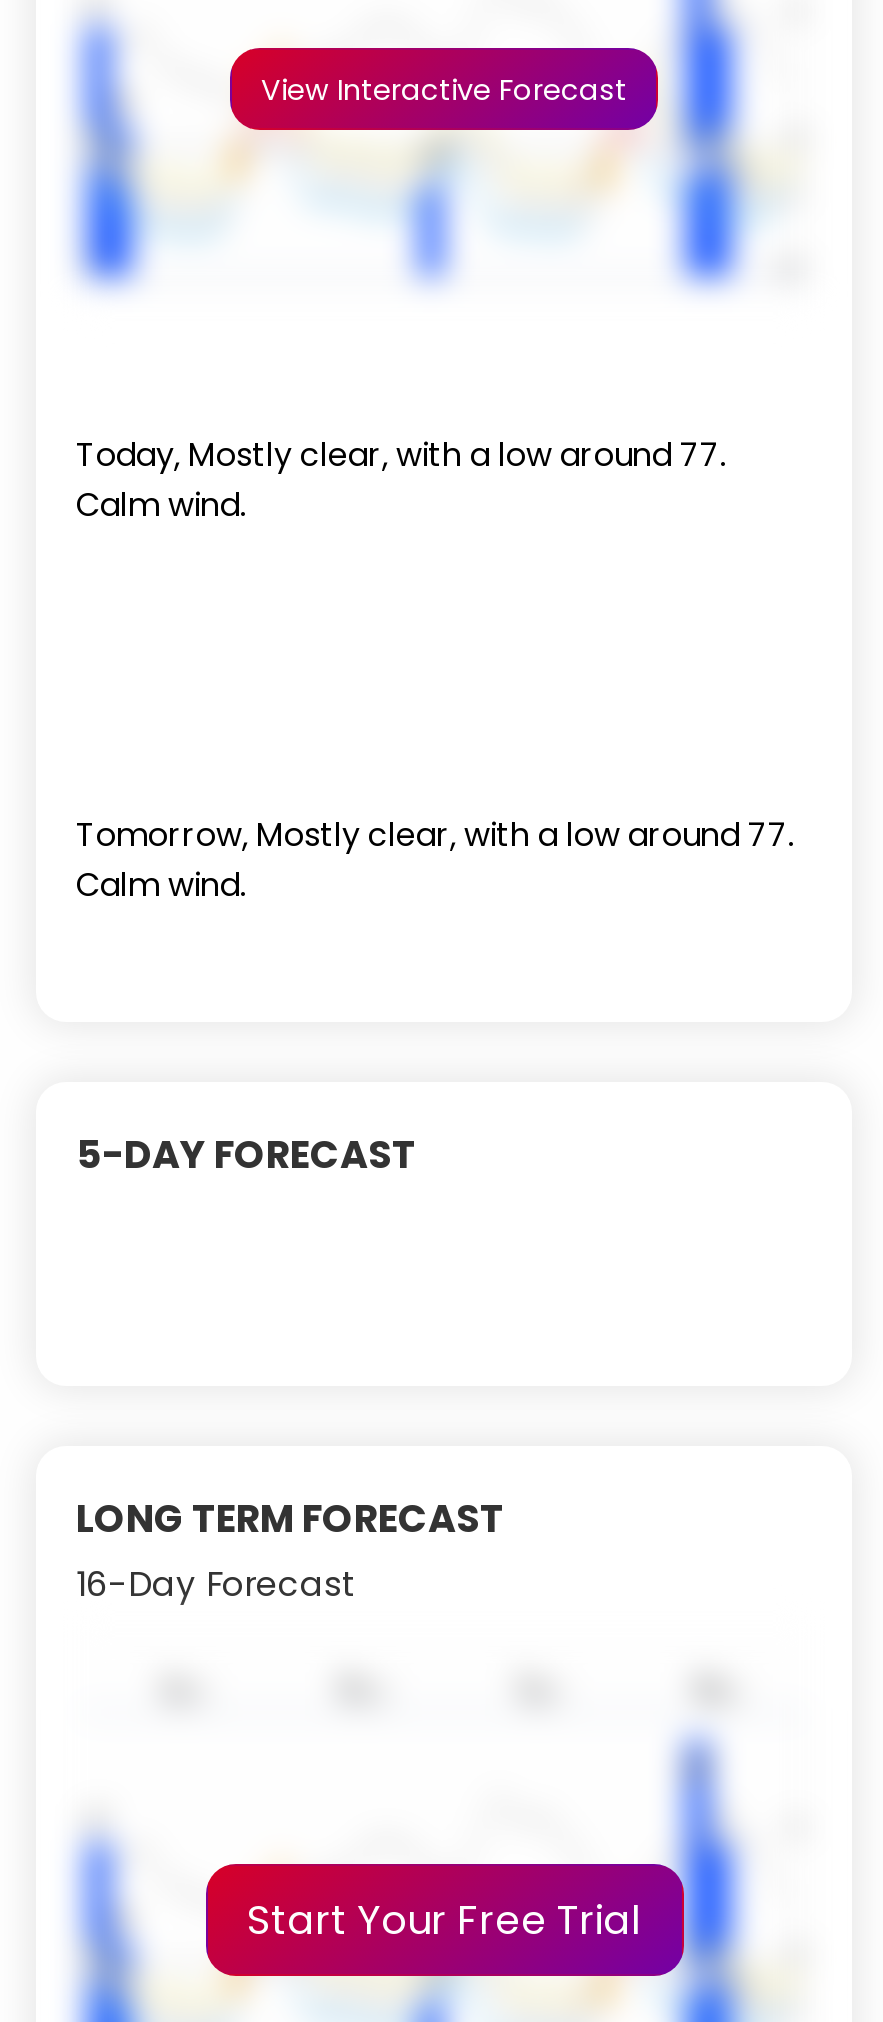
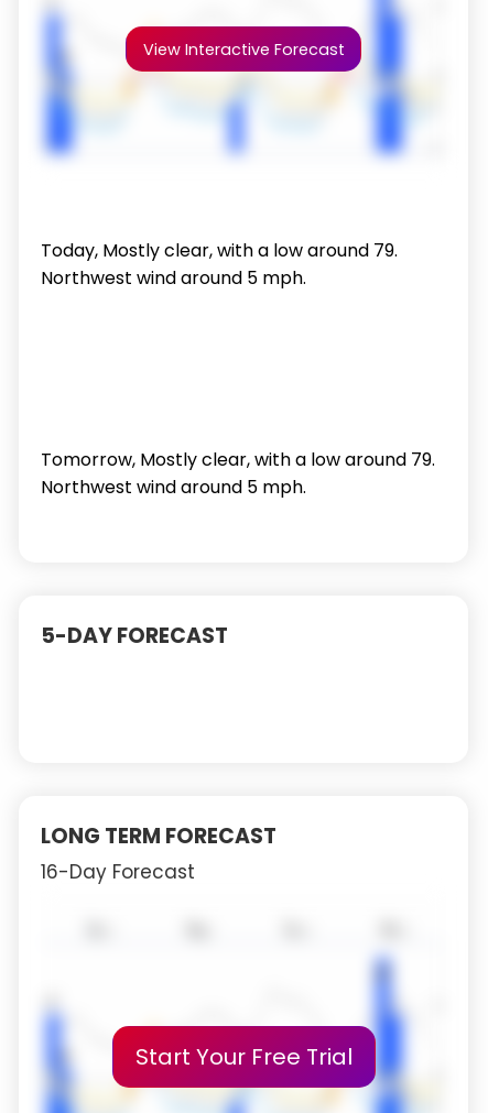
[76,432,726,528] Today, Mostly clear, with a low around 77. | Calm wind. -> [41,238,398,290] Today, Mostly clear, with a low around 79. | Northwest wind around 5 mph.
[76,812,794,908] Tomorrow, Mostly clear, with a low around 77. | Calm wind. -> [41,447,435,500] Tomorrow, Mostly clear, with a low around 79. | Northwest wind around 5 mph.

